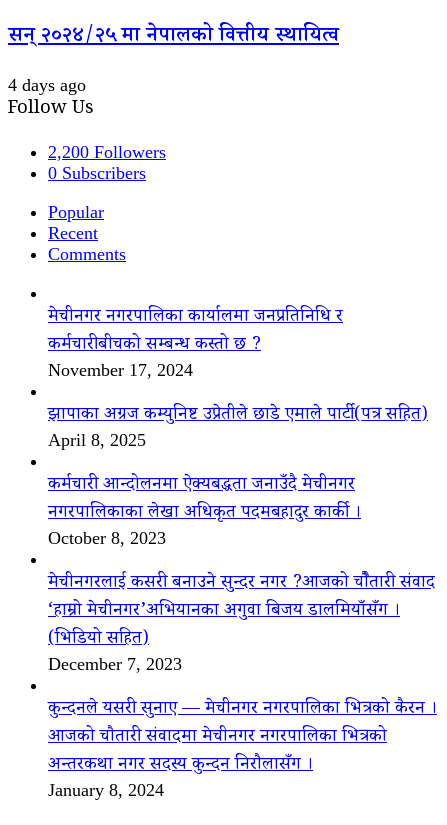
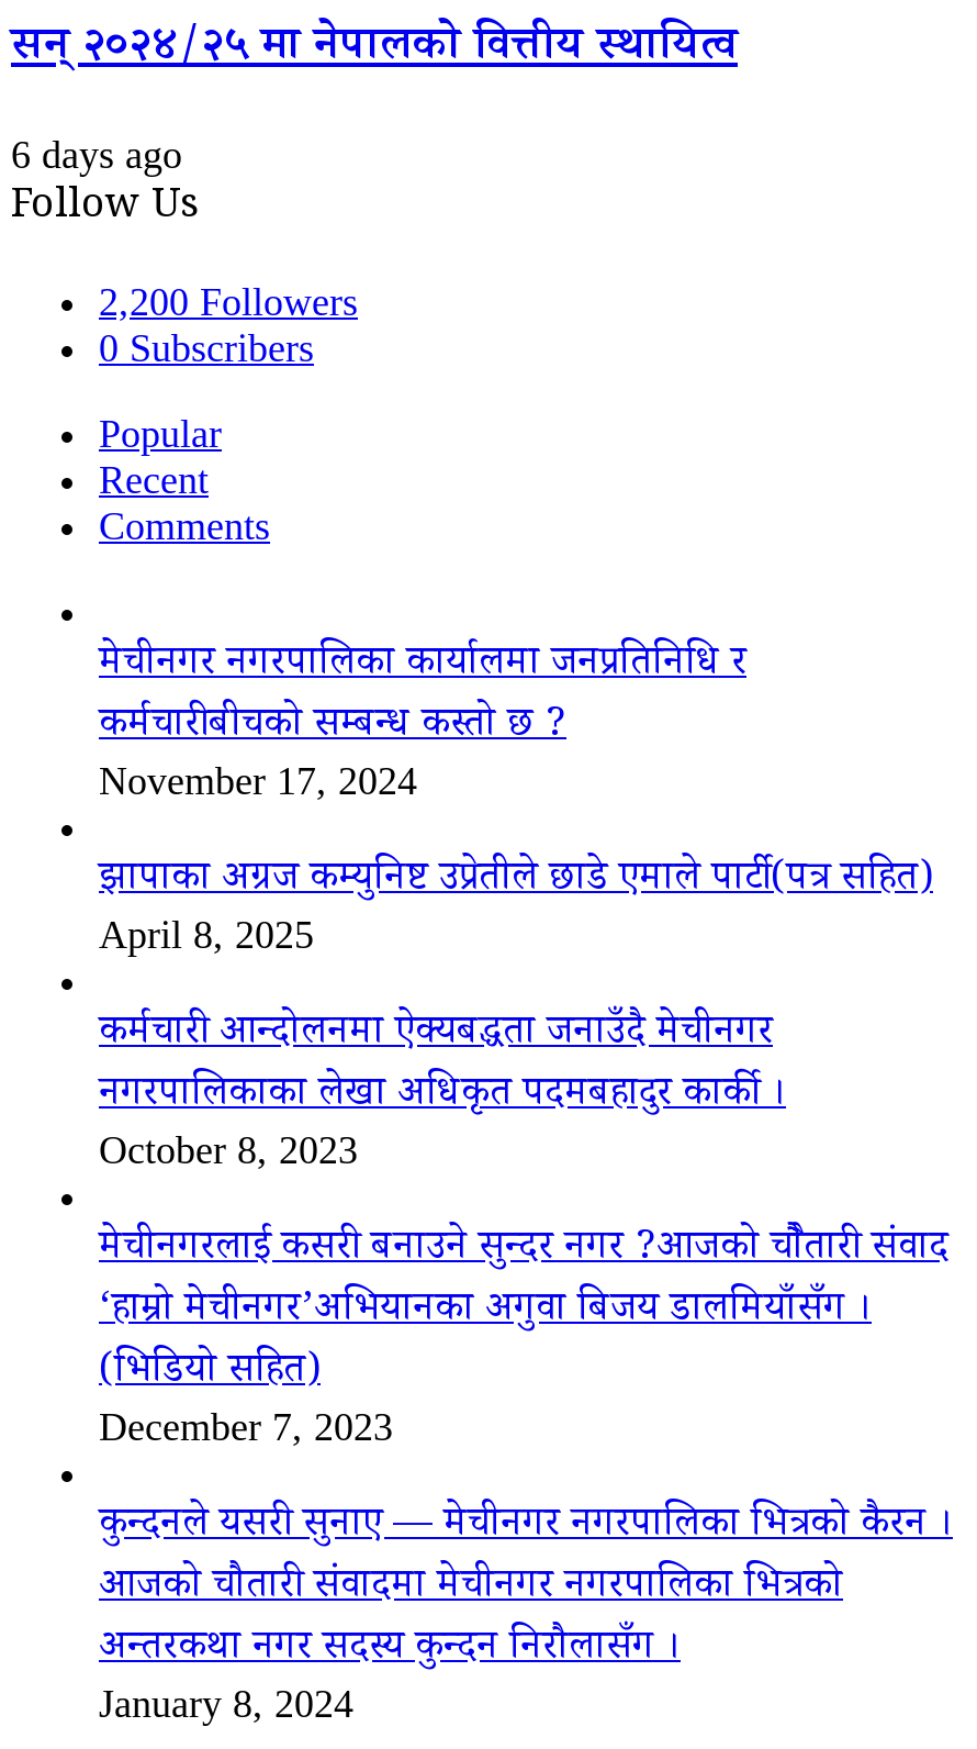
[8,75,86,95] 4 days ago -> [11,132,182,176] 6 days ago

